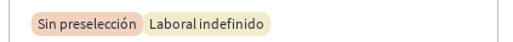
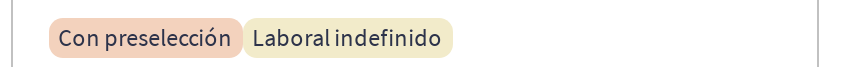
[37,14,137,32] Sin preselección -> [58,22,232,52] Con preselección

